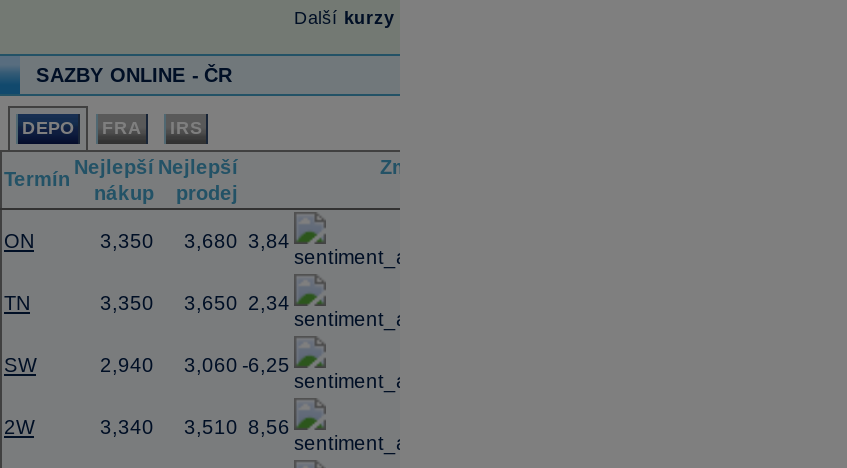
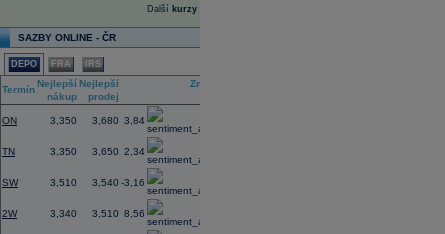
[100,354,154,376] 2,940 -> [50,177,77,188] 3,510
[184,354,290,376] 3,060 -6,25 -> [92,177,145,188] 3,540 -3,16

